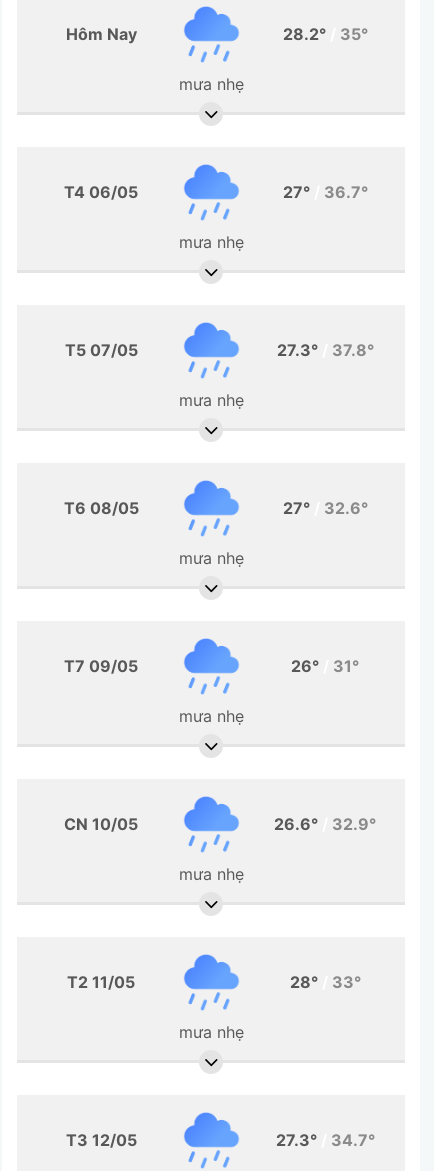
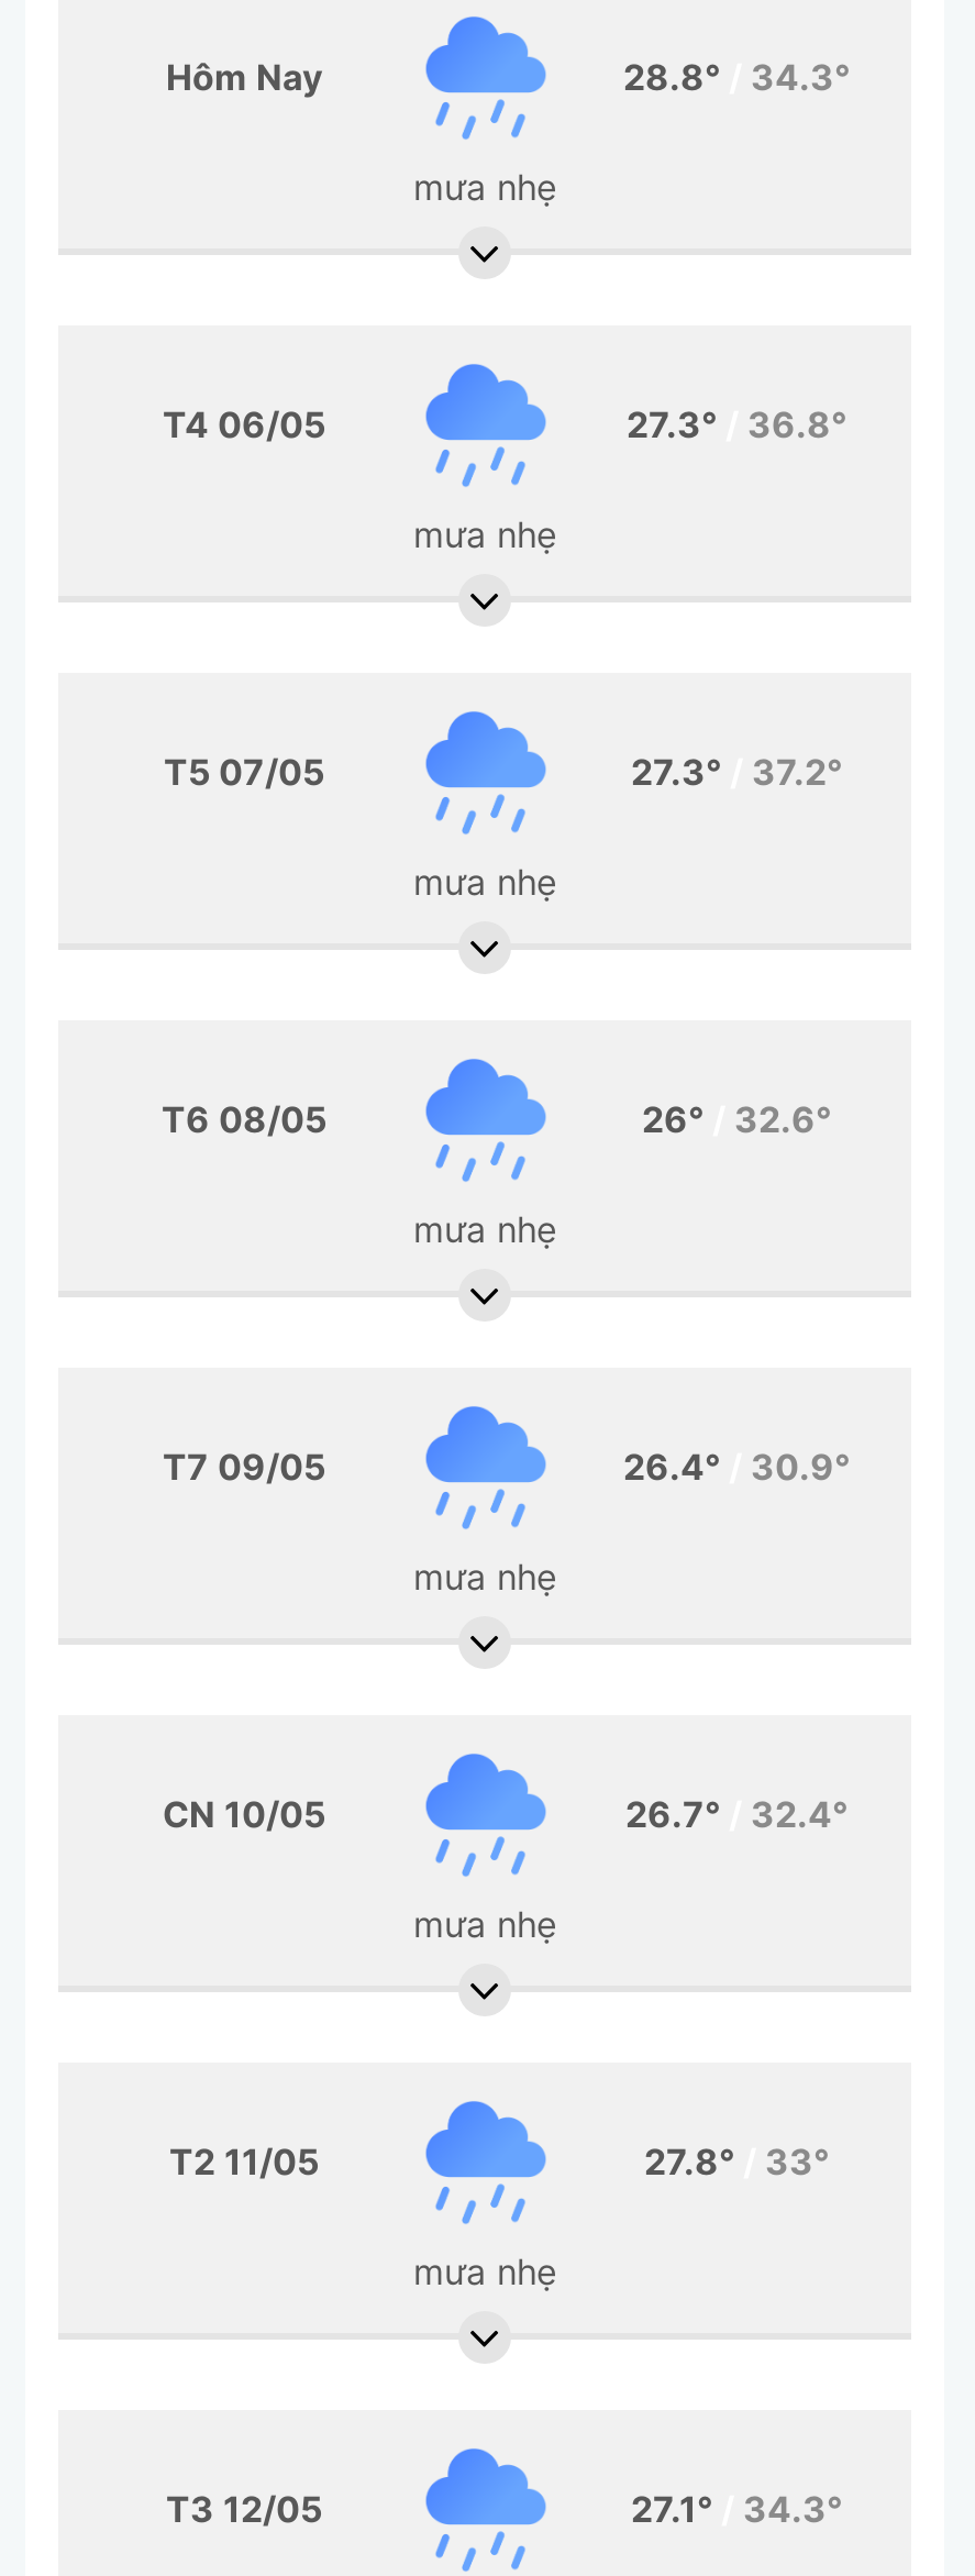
[283,24,368,44] 28.2° / 35° -> [623,55,850,99] 28.8° / 34.3°
[283,182,368,202] 27° / 36.7° -> [627,402,846,446] 27.3° / 36.8°
[277,340,374,360] 27.3° / 37.8° -> [631,749,842,793] 27.3° / 37.2°
[283,498,368,518] 27° / 32.6° -> [642,1097,831,1141] 26° / 32.6°
[291,656,359,676] 26° / 31° -> [623,1444,850,1488] 26.4° / 30.9°
[274,814,376,834] 26.6° / 32.9° -> [625,1792,847,1836] 26.7° / 32.4°
[290,972,361,992] 28° / 33° -> [644,2139,829,2183] 27.8° / 33°
[276,1130,375,1150] 27.3° / 34.7° -> [631,2487,842,2530] 27.1° / 34.3°

